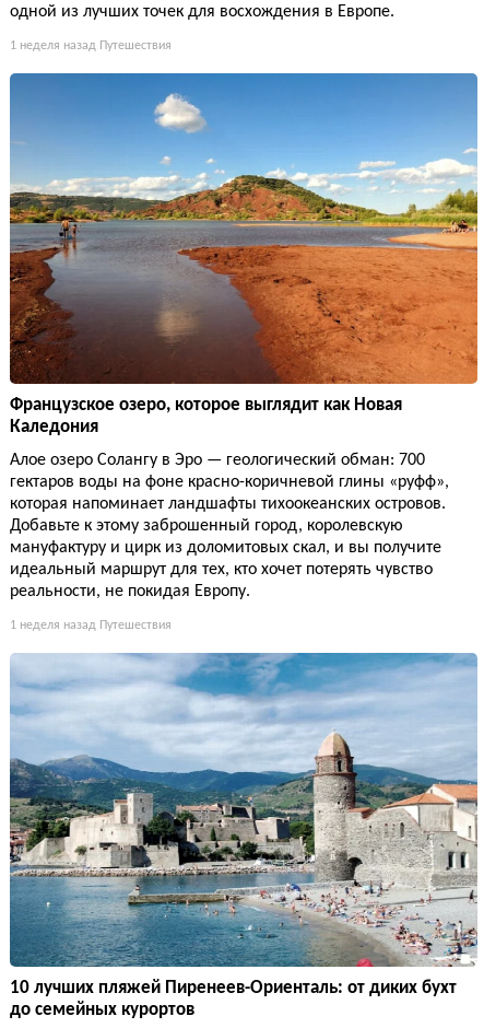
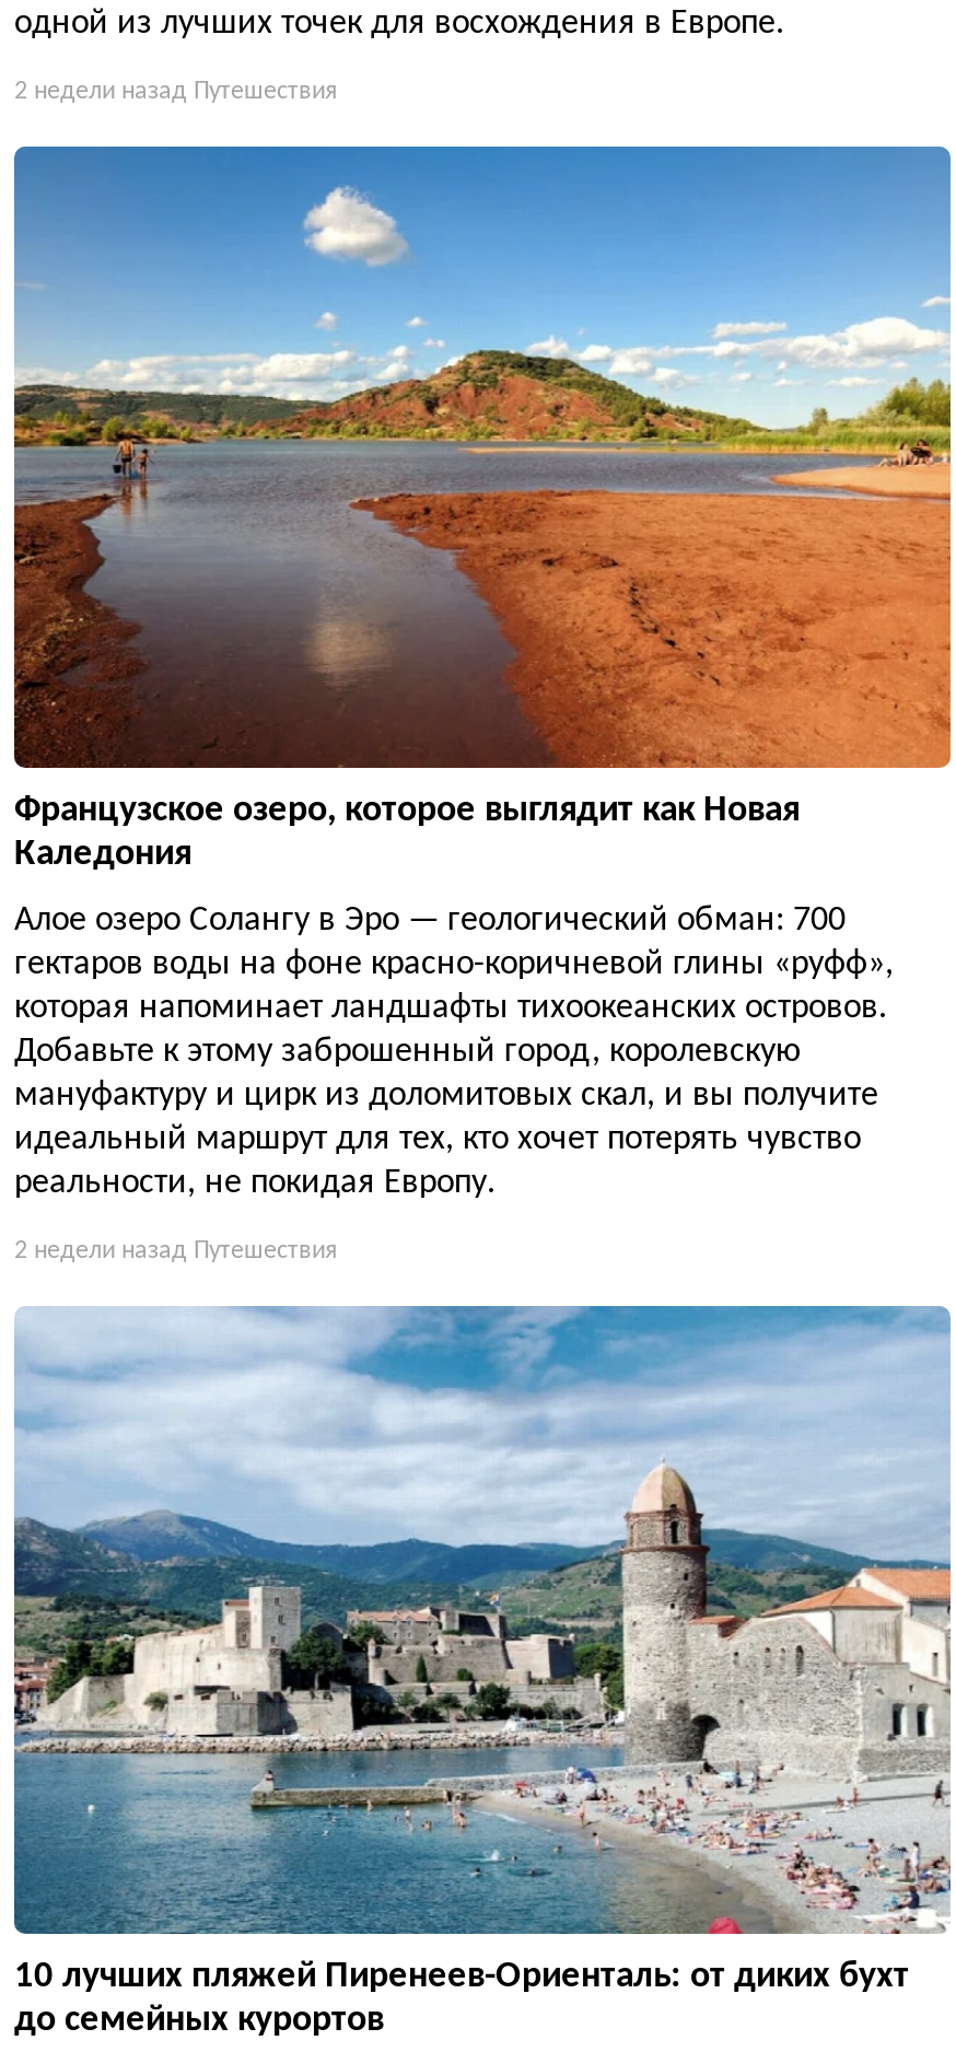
[10,39,172,53] 1 неделя назад Путешествия -> [14,79,338,105] 2 недели назад Путешествия
[10,619,172,632] 1 неделя назад Путешествия -> [14,1239,338,1265] 2 недели назад Путешествия

